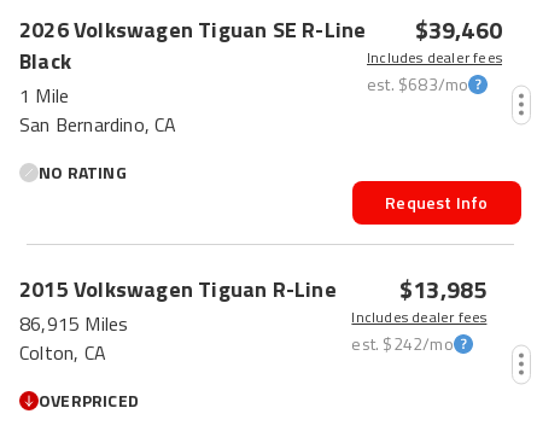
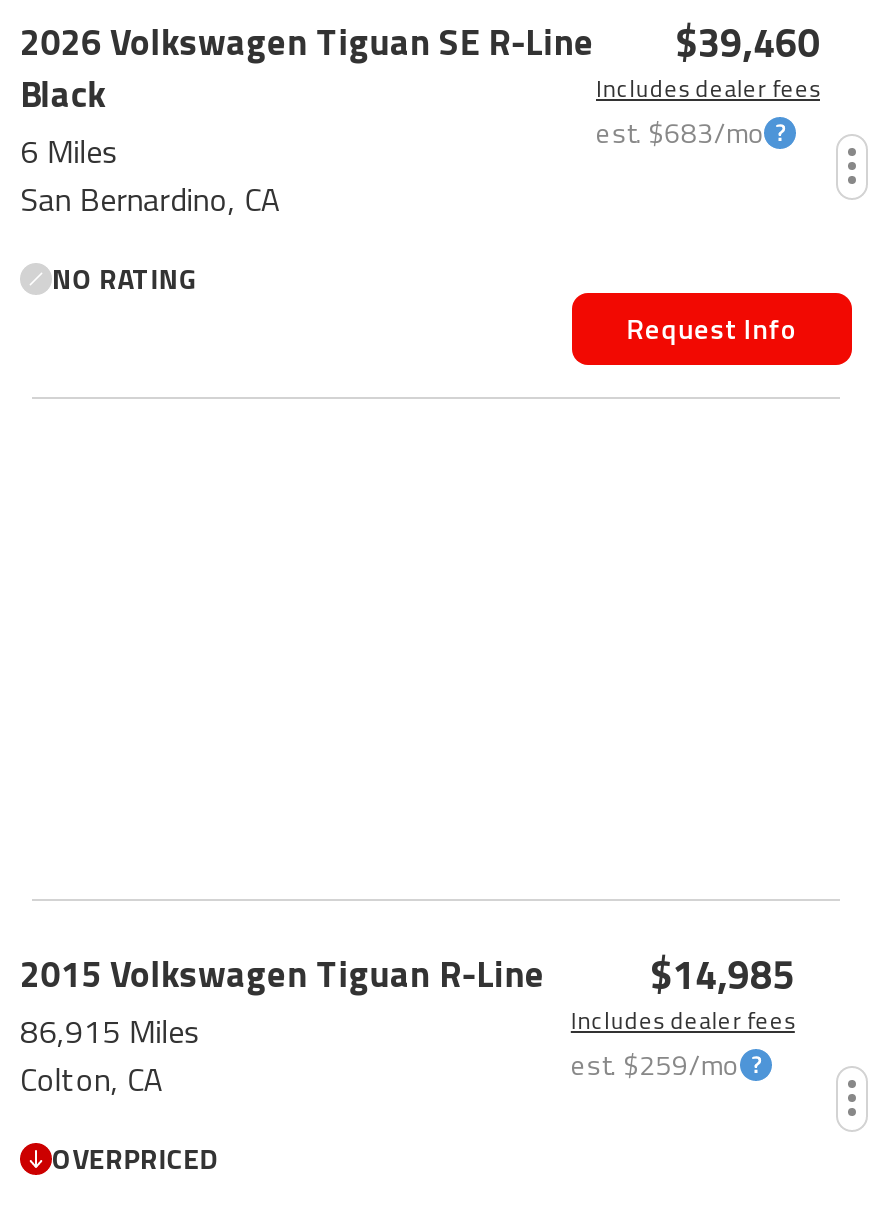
[19,81,69,110] 1 Mile -> [20,127,119,175] 6 Miles
[19,270,487,308] 2015 Volkswagen Tiguan R-Line $13,985 -> [20,943,795,1005] 2015 Volkswagen Tiguan R-Line $14,985
[352,330,453,356] est. $242/mo -> [571,1042,740,1084] est. $259/mo

